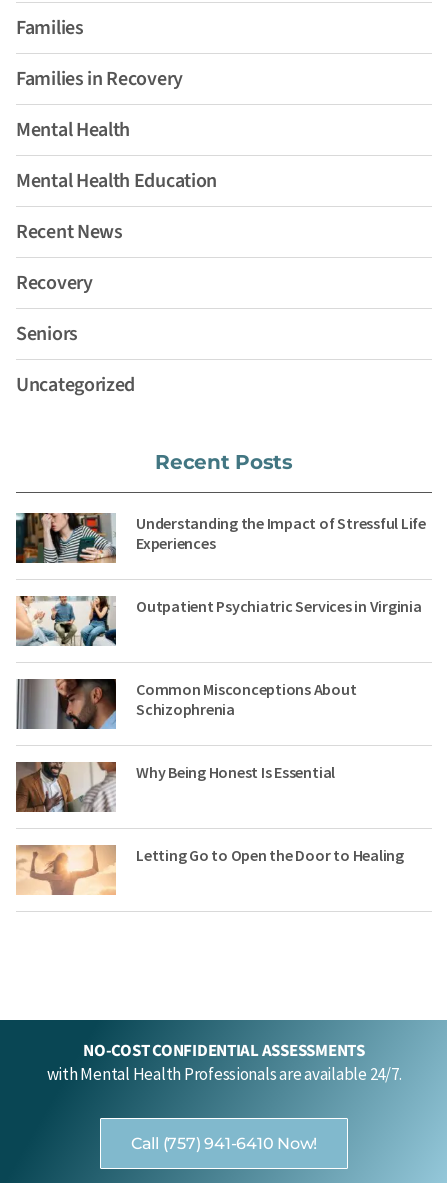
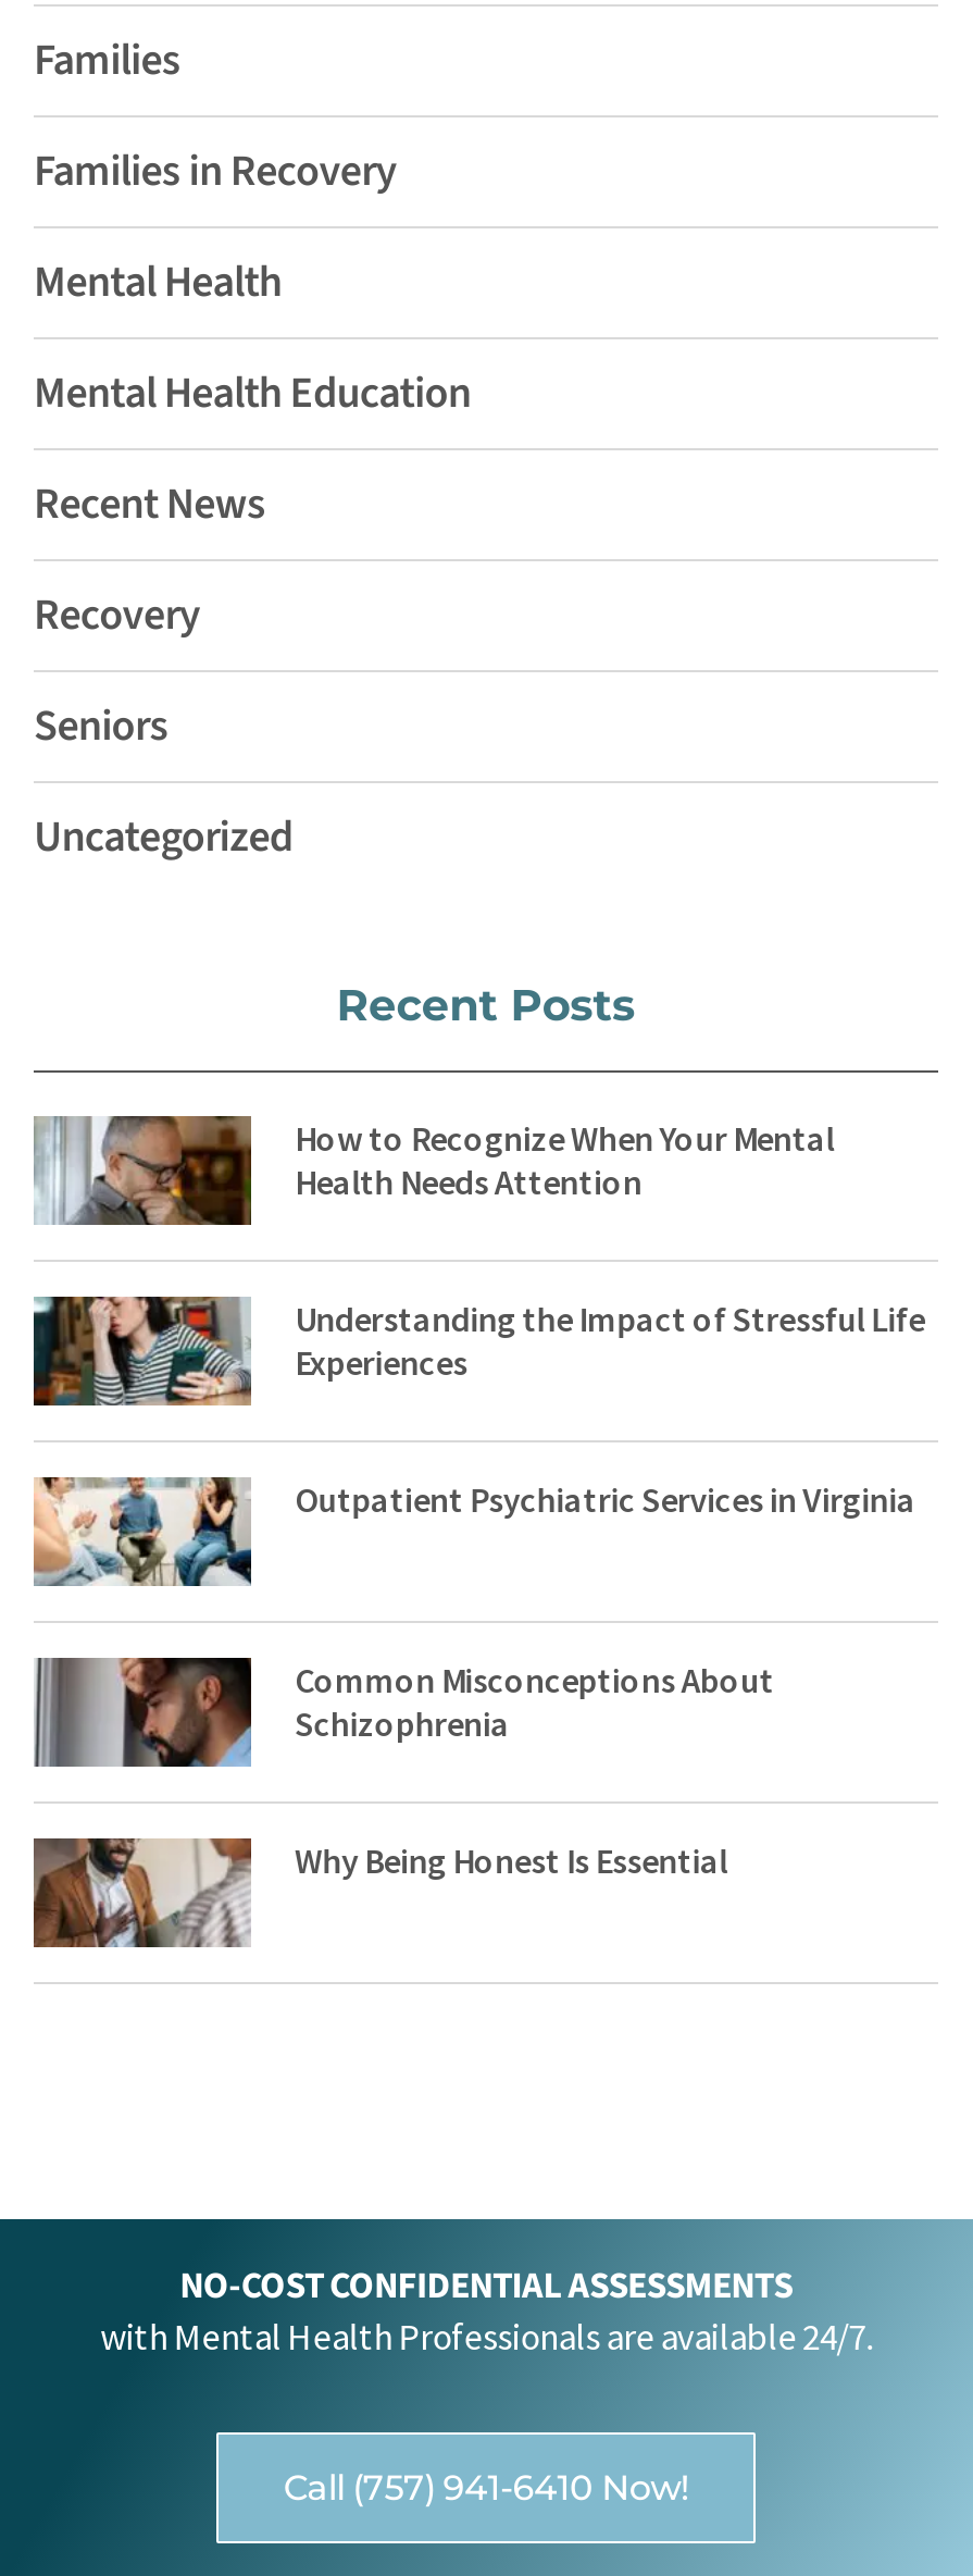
none -> [34,1114,834,1227] [image] | How to Recognize When Your Mental | Health Needs Attention
moved [16,511,426,782] -> [34,1292,925,1882]: [image] | Understanding the Impact of Stressful Life | Experiences | Outpatient Psychiatric Services in Virginia | Common Misconceptions About | Schizophrenia | Why Being Honest Is Essential
moved [15,760,118,814] -> [32,1834,255,1952]: [image]
[16,844,404,896] [image] | Letting Go to Open the Door to Healing -> none

